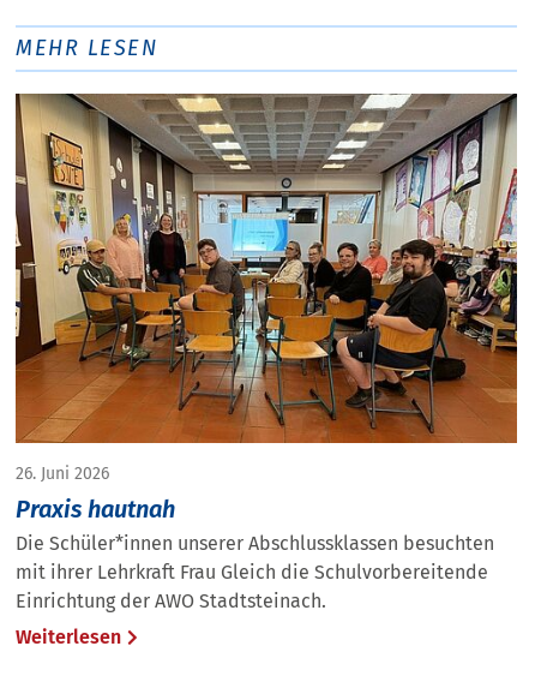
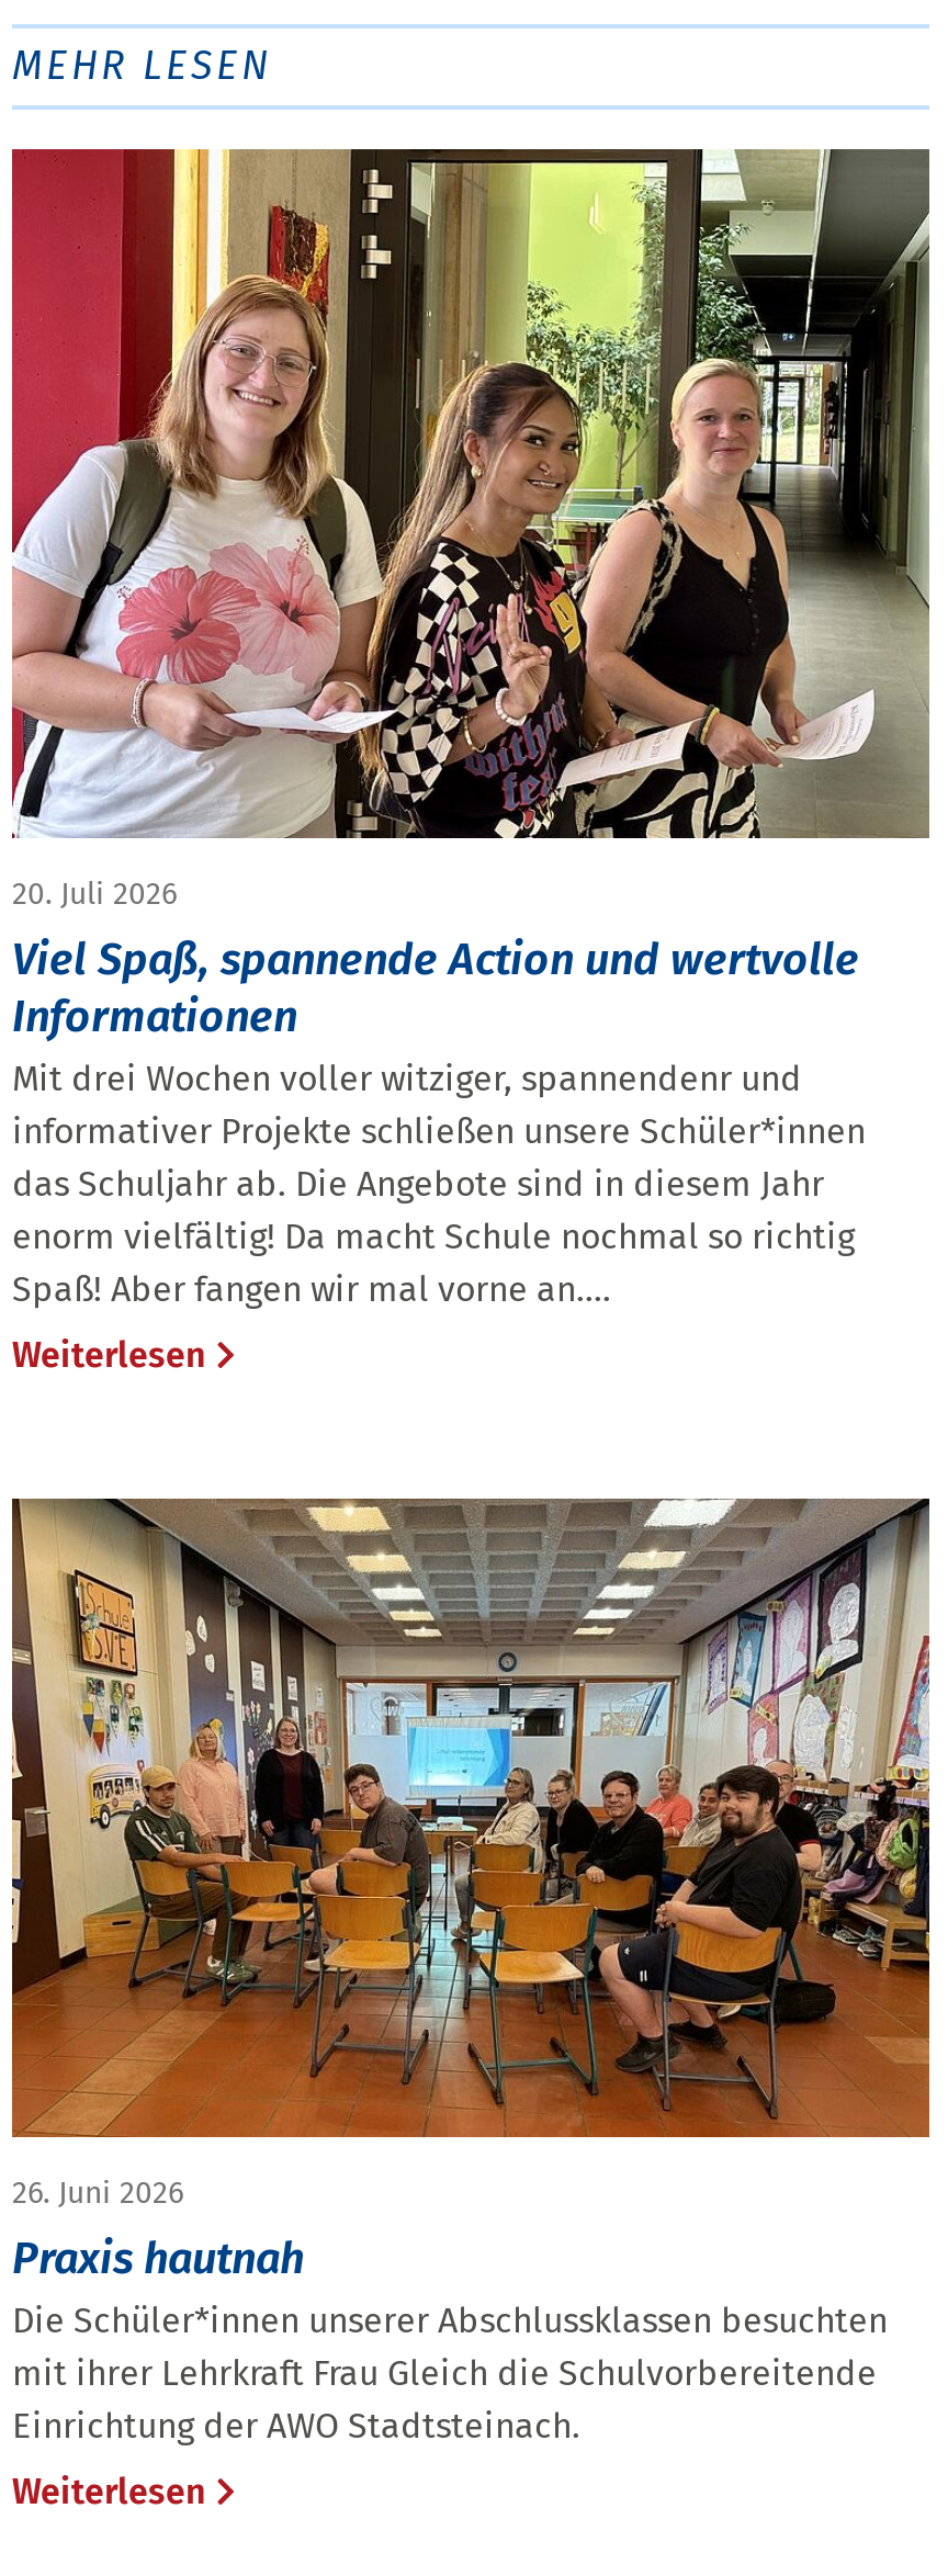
none -> [10,148,932,1376] [image] | 20. Juli 2026 | Viel Spaß, spannende Action und wertvolle | Informationen | Mit drei Wochen voller witziger, spannendenr und | informativer Projekte schließen unsere Schüler*innen | das Schuljahr ab. Die Angebote sind in diesem Jahr | enorm vielfältig! Da macht Schule nochmal so richtig | Spaß! Aber fangen wir mal vorne an.... | Weiterlesen

